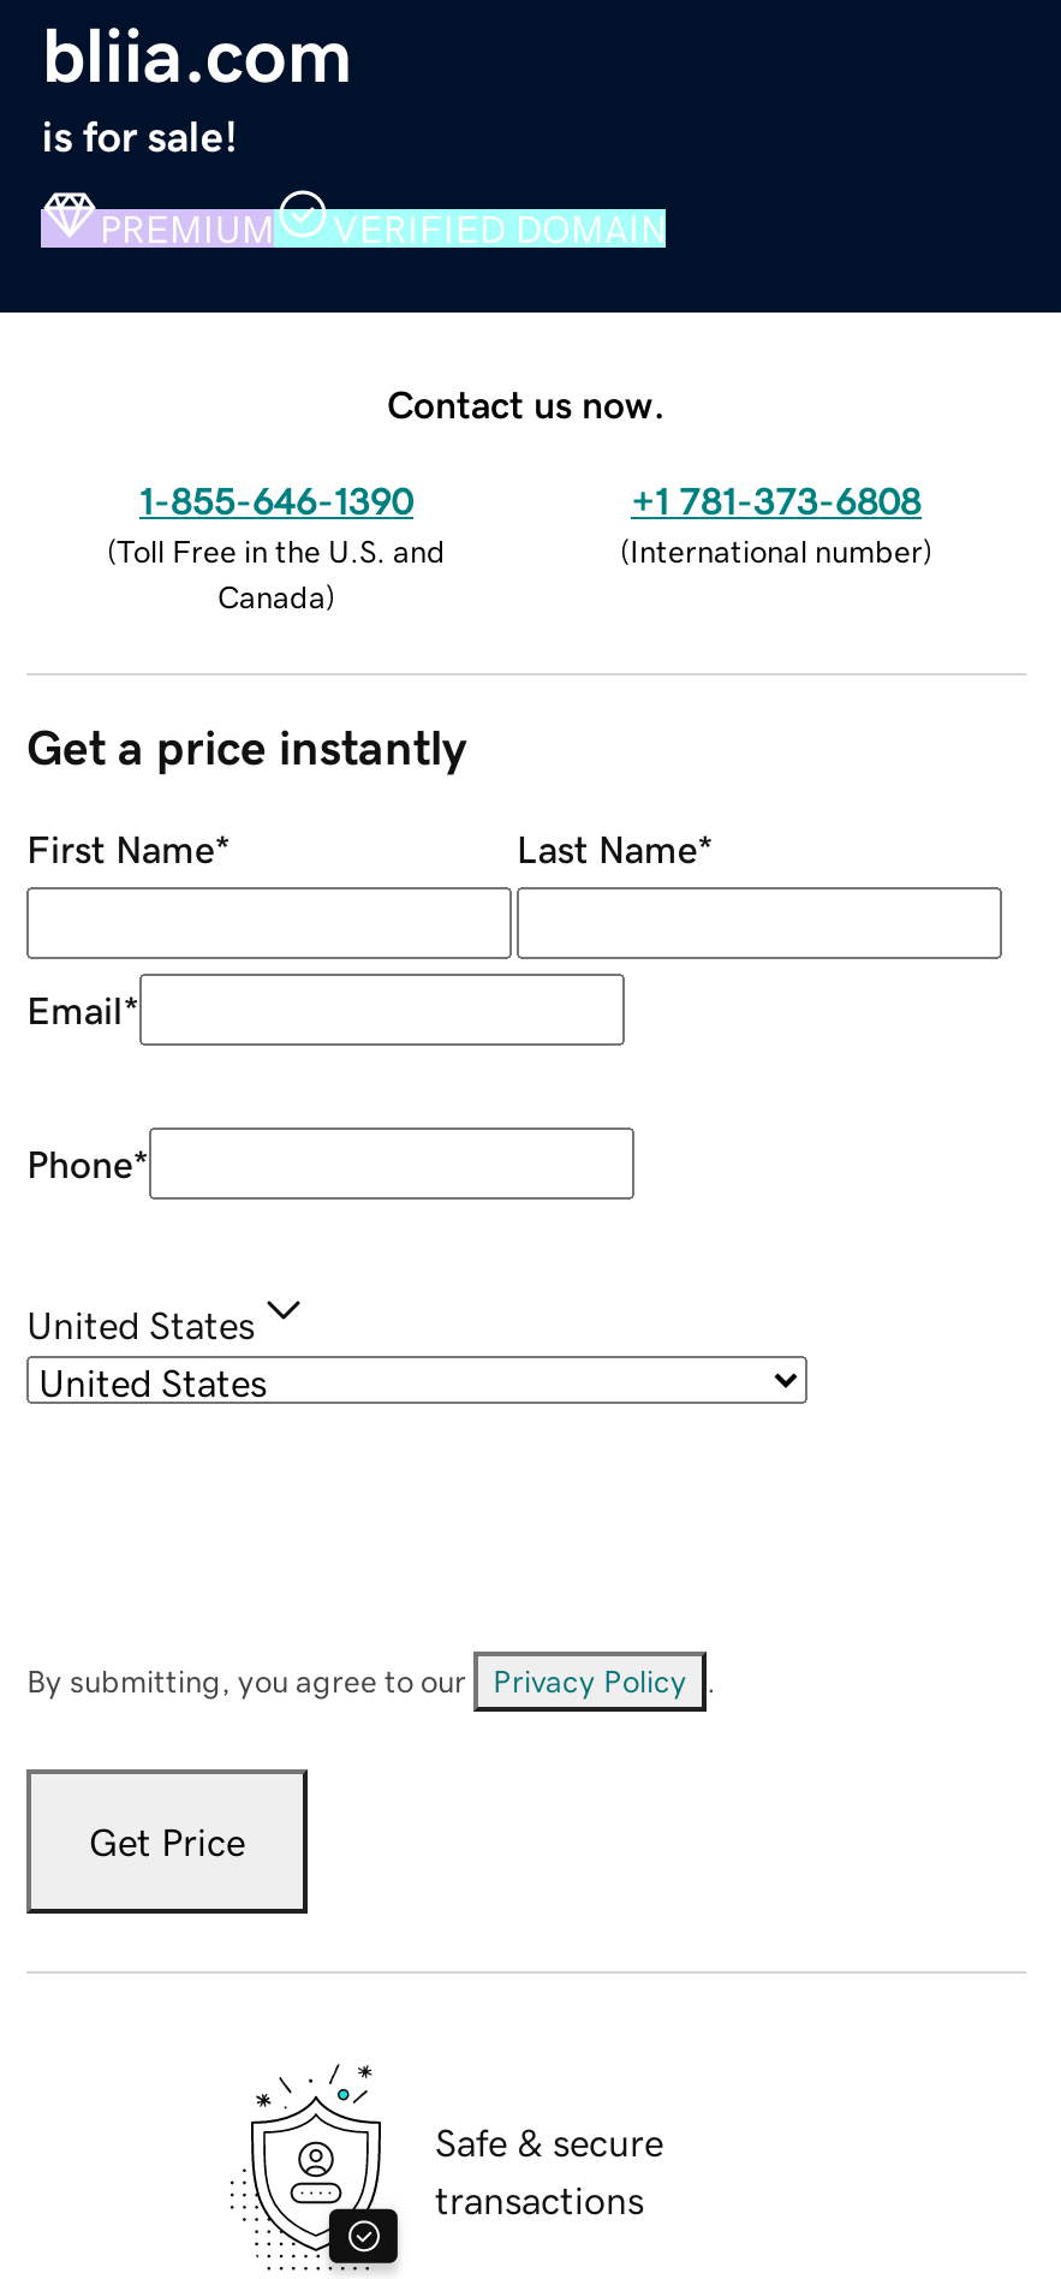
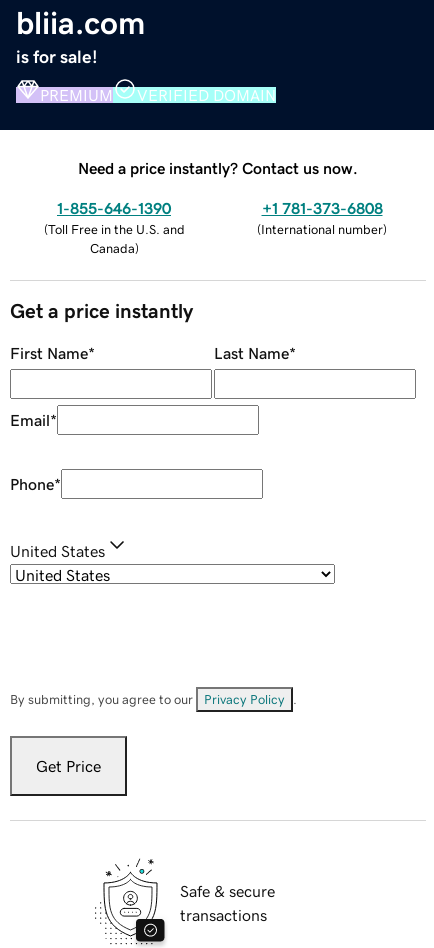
[387,384,666,422] Contact us now. -> [78,160,358,176] Need a price instantly? Contact us now.

